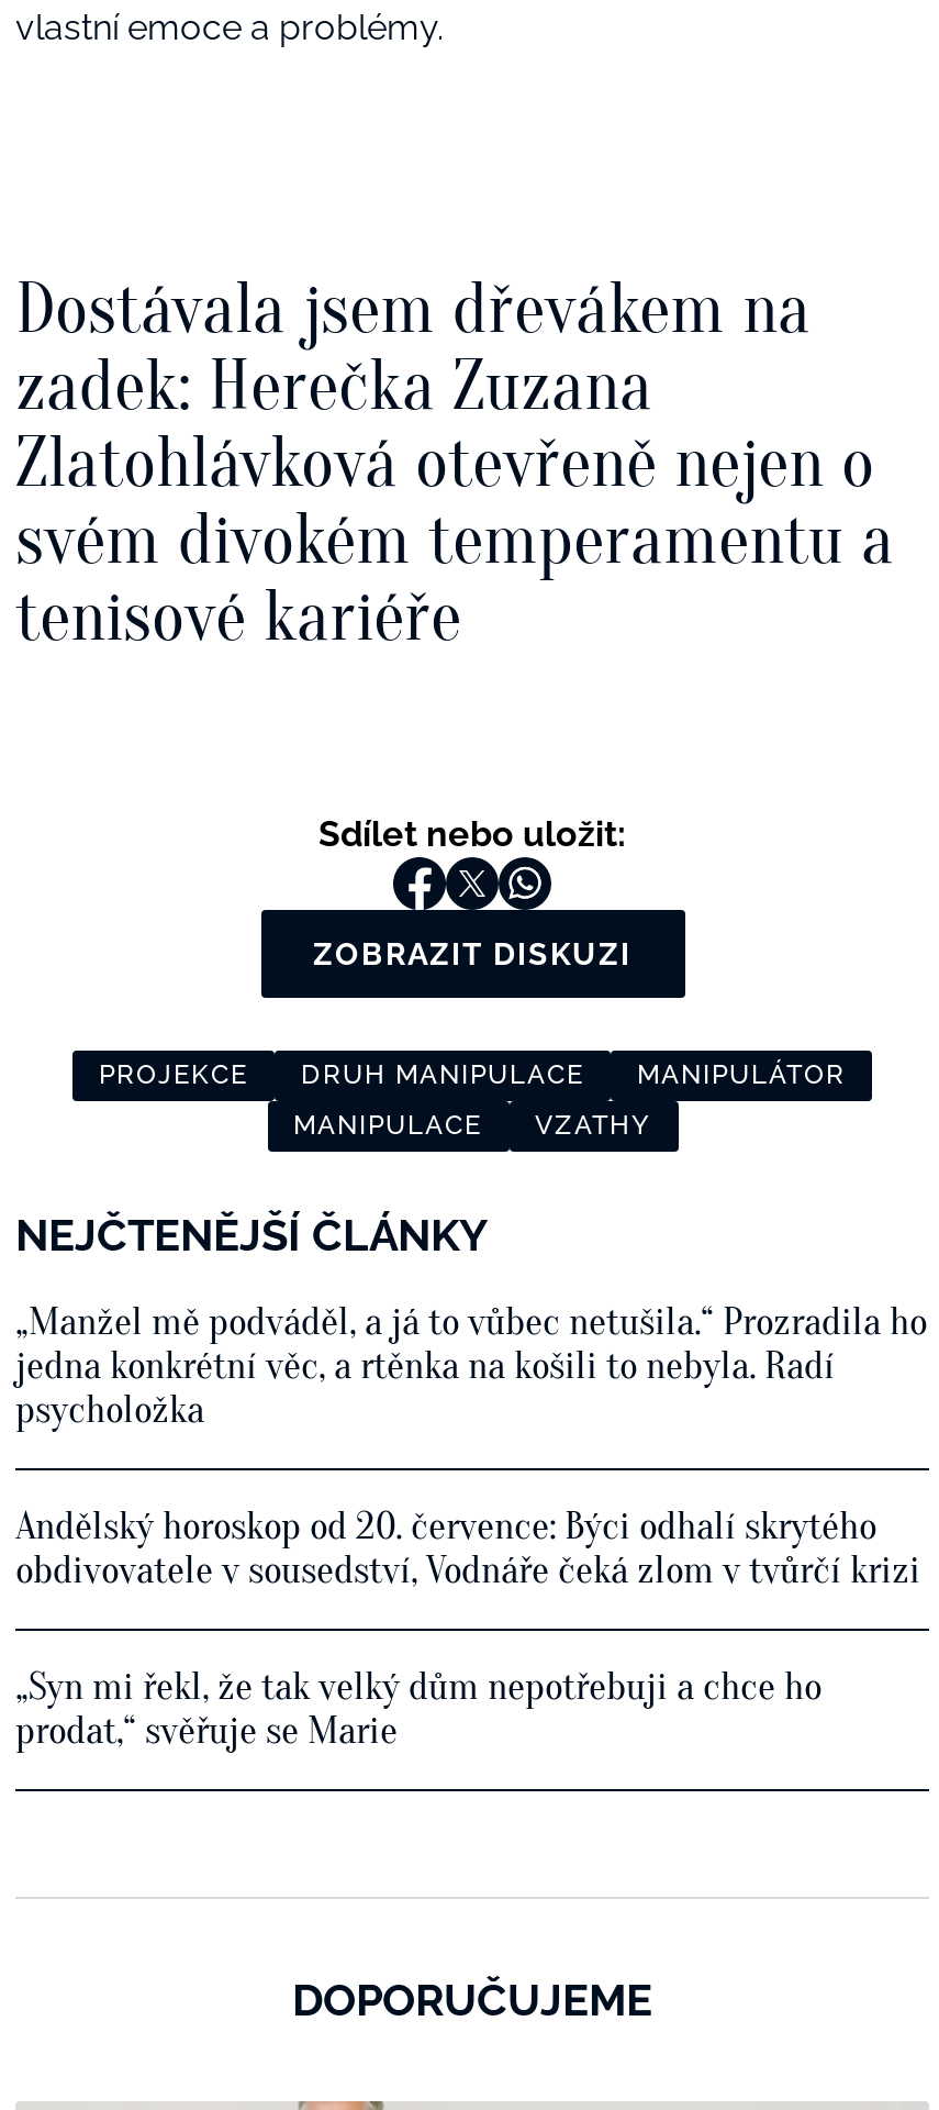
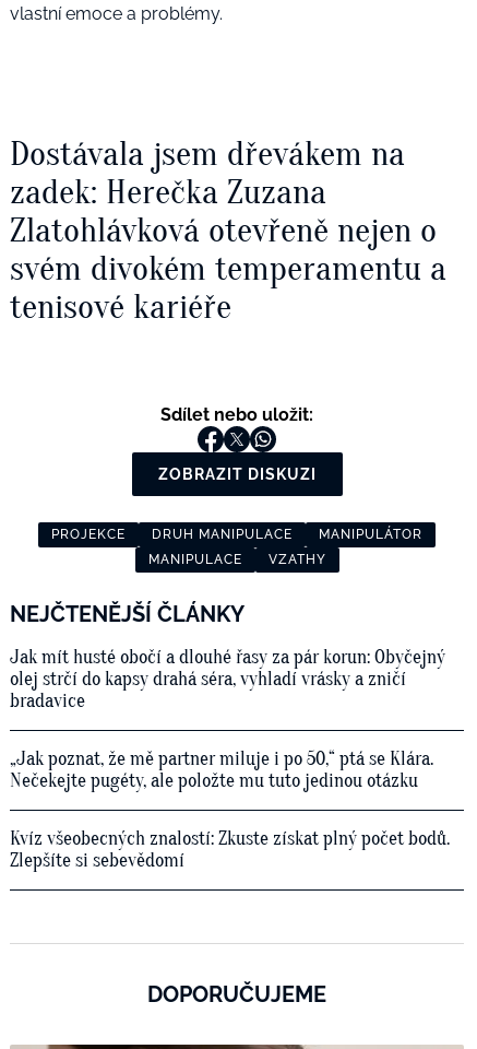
[15,1300,927,1434] „Manžel mě podváděl, a já to vůbec netušila.“ Prozradila ho | jedna konkrétní věc, a rtěnka na košili to nebyla. Radí | psycholožka -> [10,646,445,713] Jak mít husté obočí a dlouhé řasy za pár korun: Obyčejný | olej strčí do kapsy drahá séra, vyhladí vrásky a zničí | bradavice
[15,1504,920,1595] Andělský horoskop od 20. července: Býci odhalí skrytého | obdivovatele v sousedství, Vodnáře čeká zlom v tvůrčí krizi -> [10,748,433,793] „Jak poznat, že mě partner miluje i po 50,“ ptá se Klára. | Nečekejte pugéty, ale položte mu tuto jedinou otázku
[15,1665,821,1755] „Syn mi řekl, že tak velký dům nepotřebuji a chce ho | prodat,“ svěřuje se Marie -> [10,828,450,873] Kvíz všeobecných znalostí: Zkuste získat plný počet bodů. | Zlepšíte si sebevědomí

